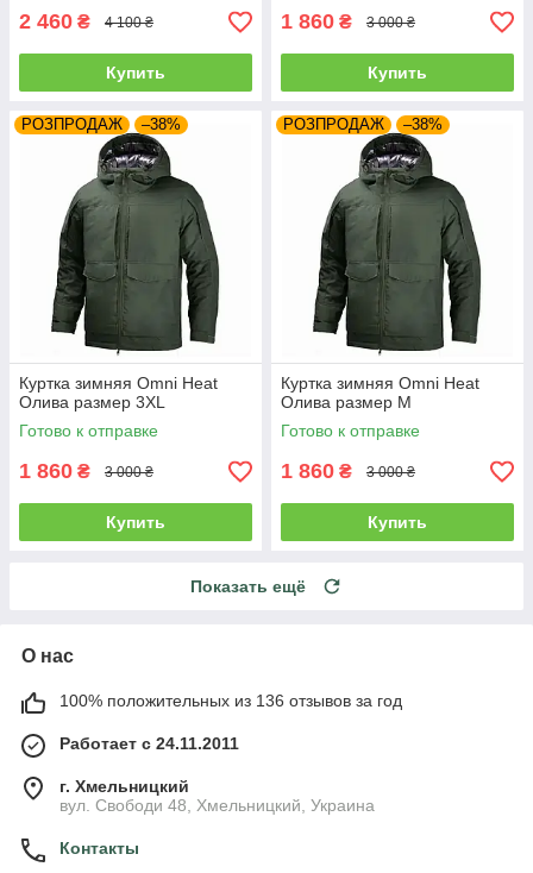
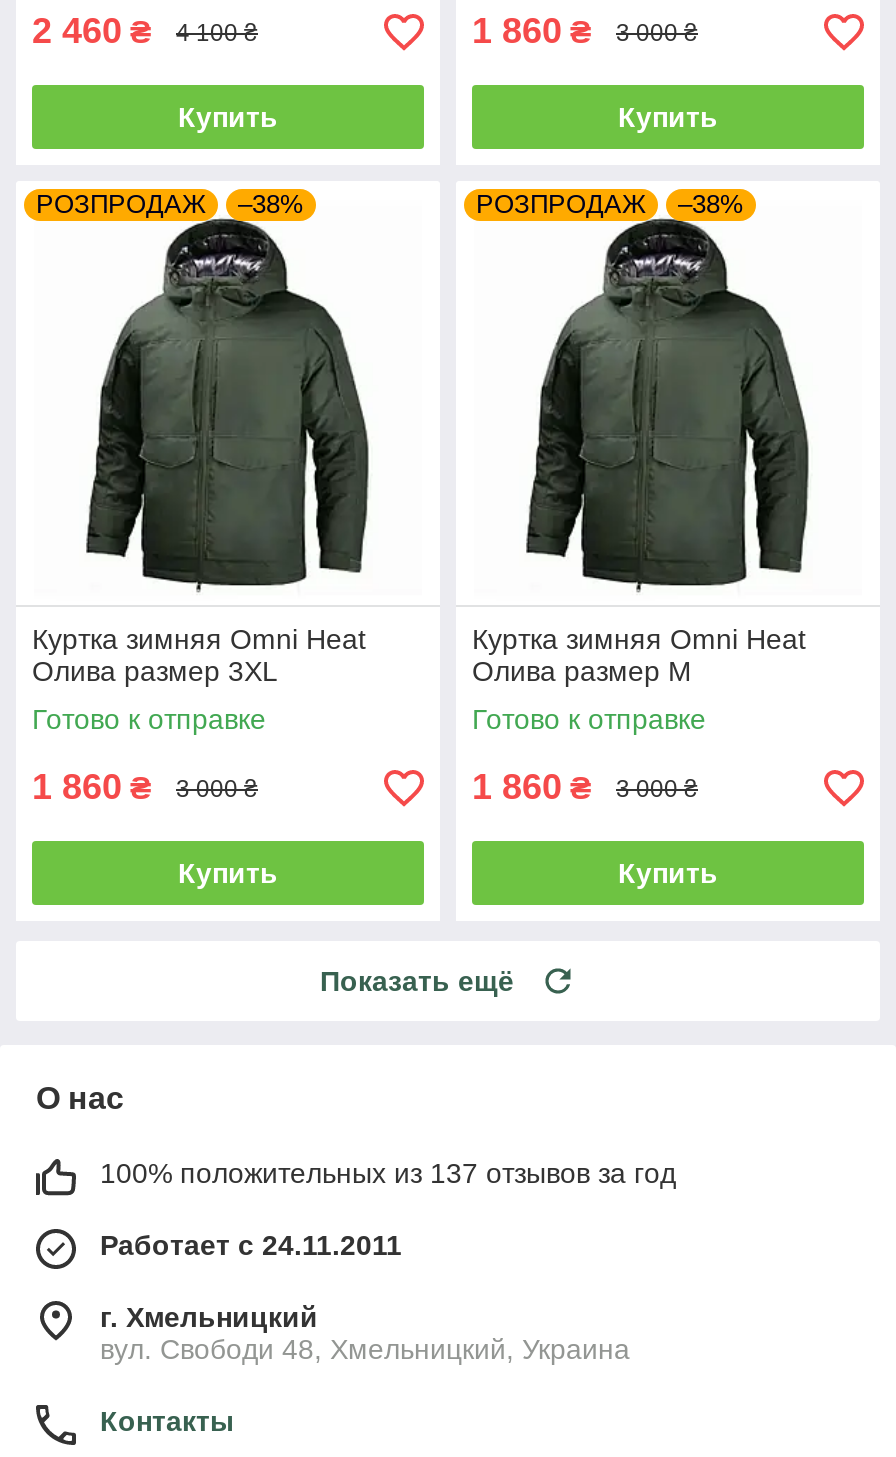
[59,692,402,711] 100% положительных из 136 отзывов за год -> [100,1158,676,1190] 100% положительных из 137 отзывов за год

